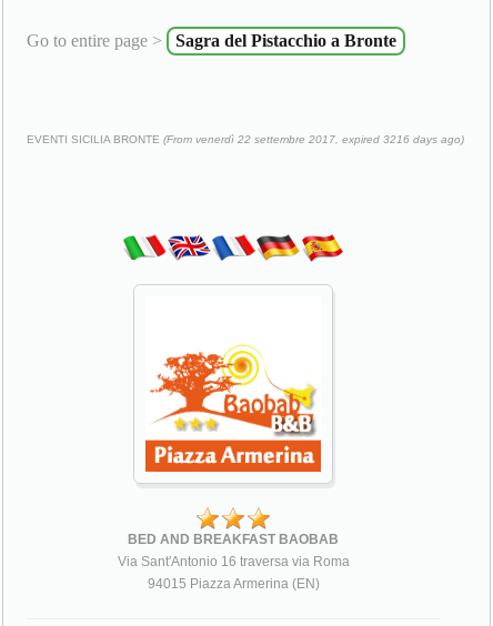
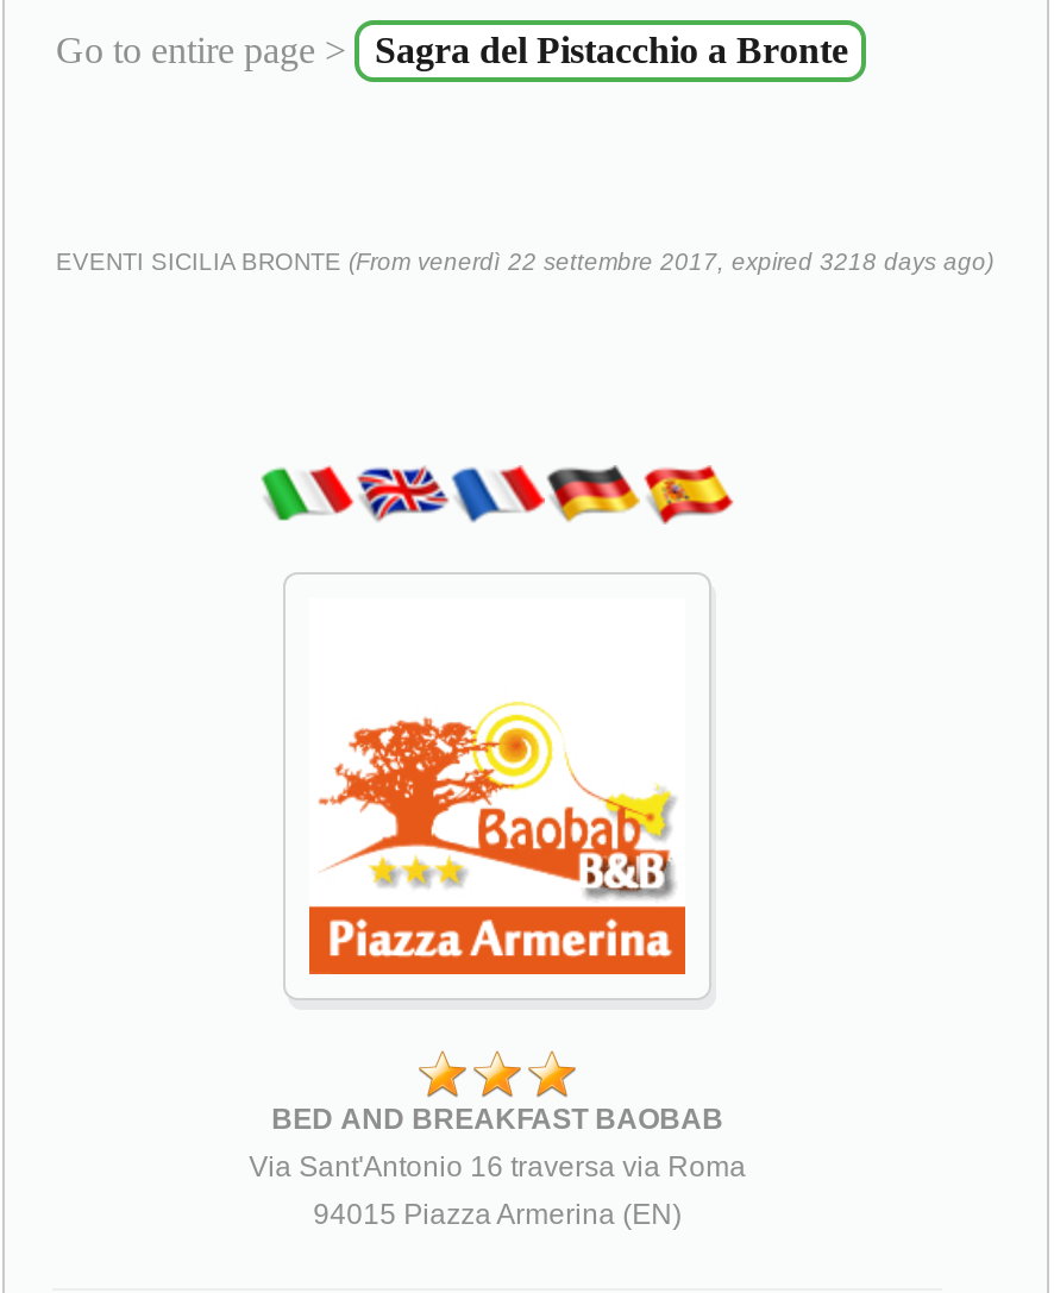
[27,133,465,145] EVENTI SICILIA BRONTE (From venerdì 22 settembre 2017, expired 3216 days ago) -> [56,248,993,274] EVENTI SICILIA BRONTE (From venerdì 22 settembre 2017, expired 3218 days ago)

